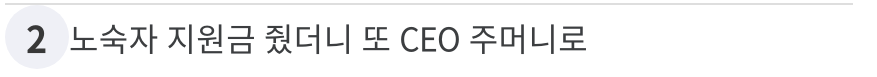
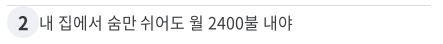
[26,11,588,65] 2 노숙자 지원금 줬더니 또 CEO 주머니로 -> [17,9,292,36] 2 내 집에서 숨만 쉬어도 월 2400불 내야

